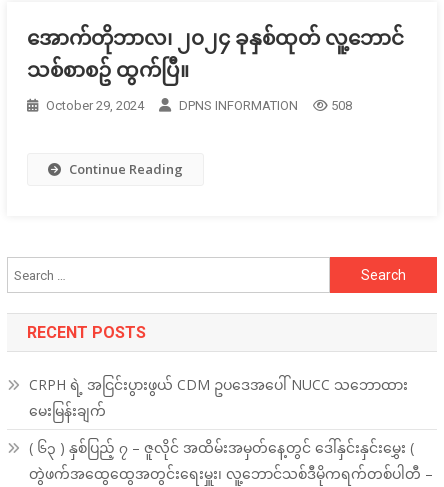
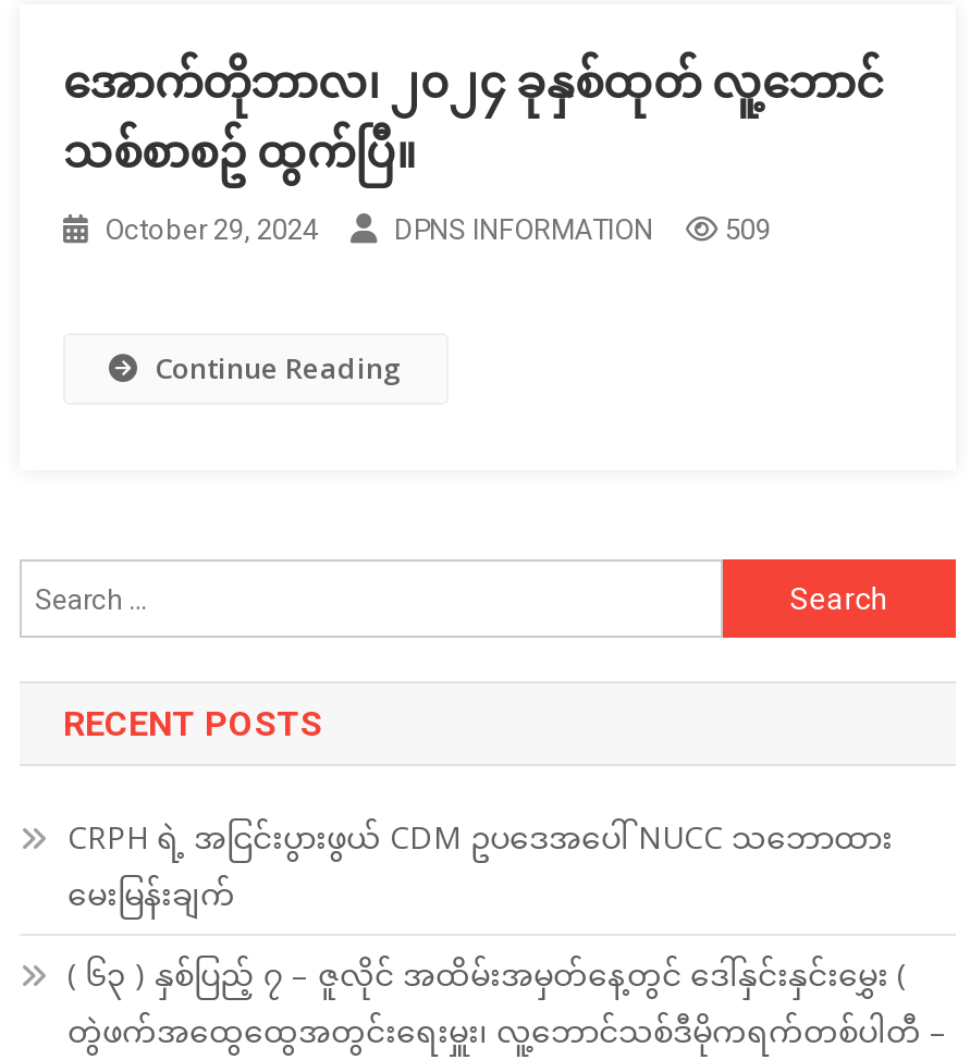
[331,98,352,113] 508 -> [725,213,771,246] 509

